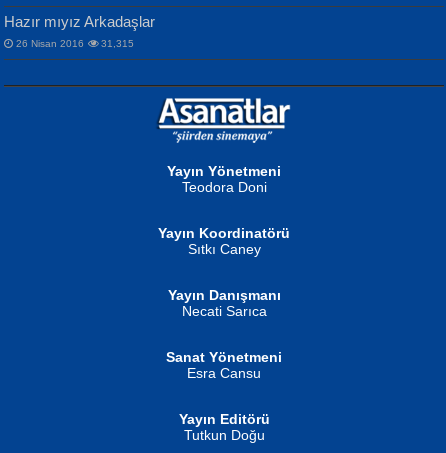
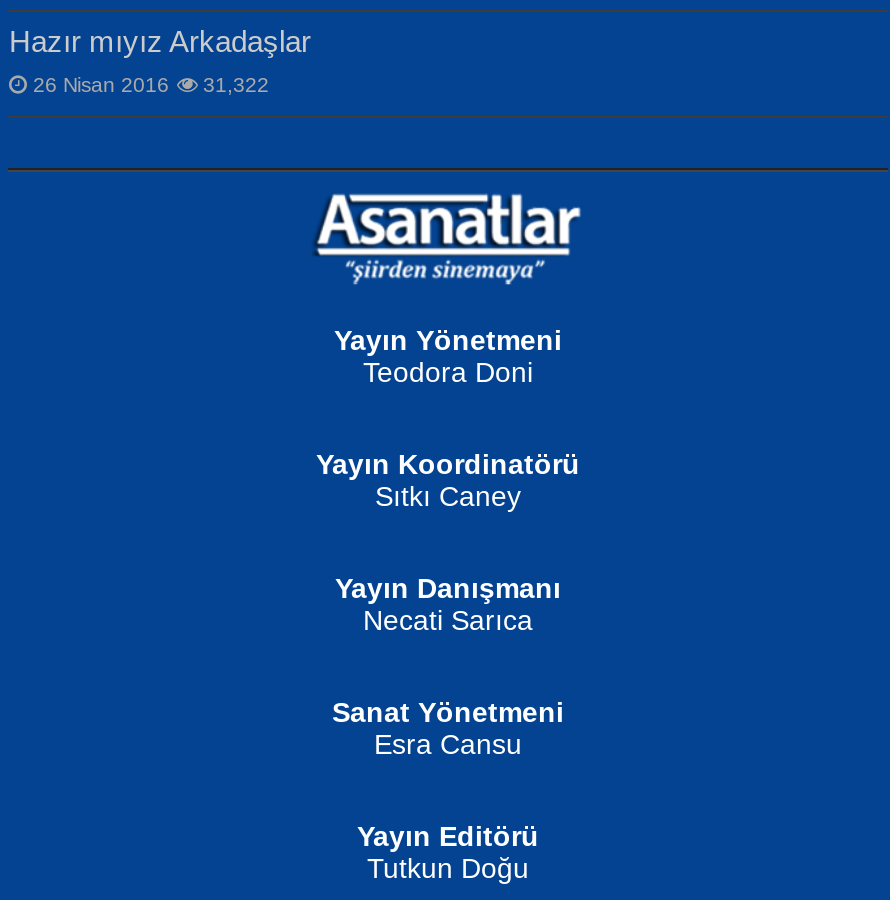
[16,38,134,49] 26 Nisan 2016 31,315 -> [33,74,269,96] 26 Nisan 2016 31,322

